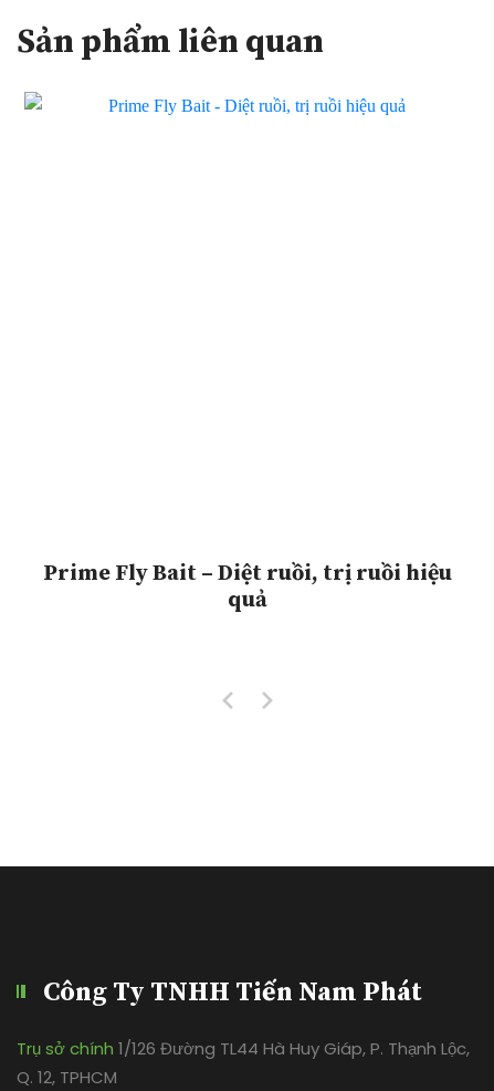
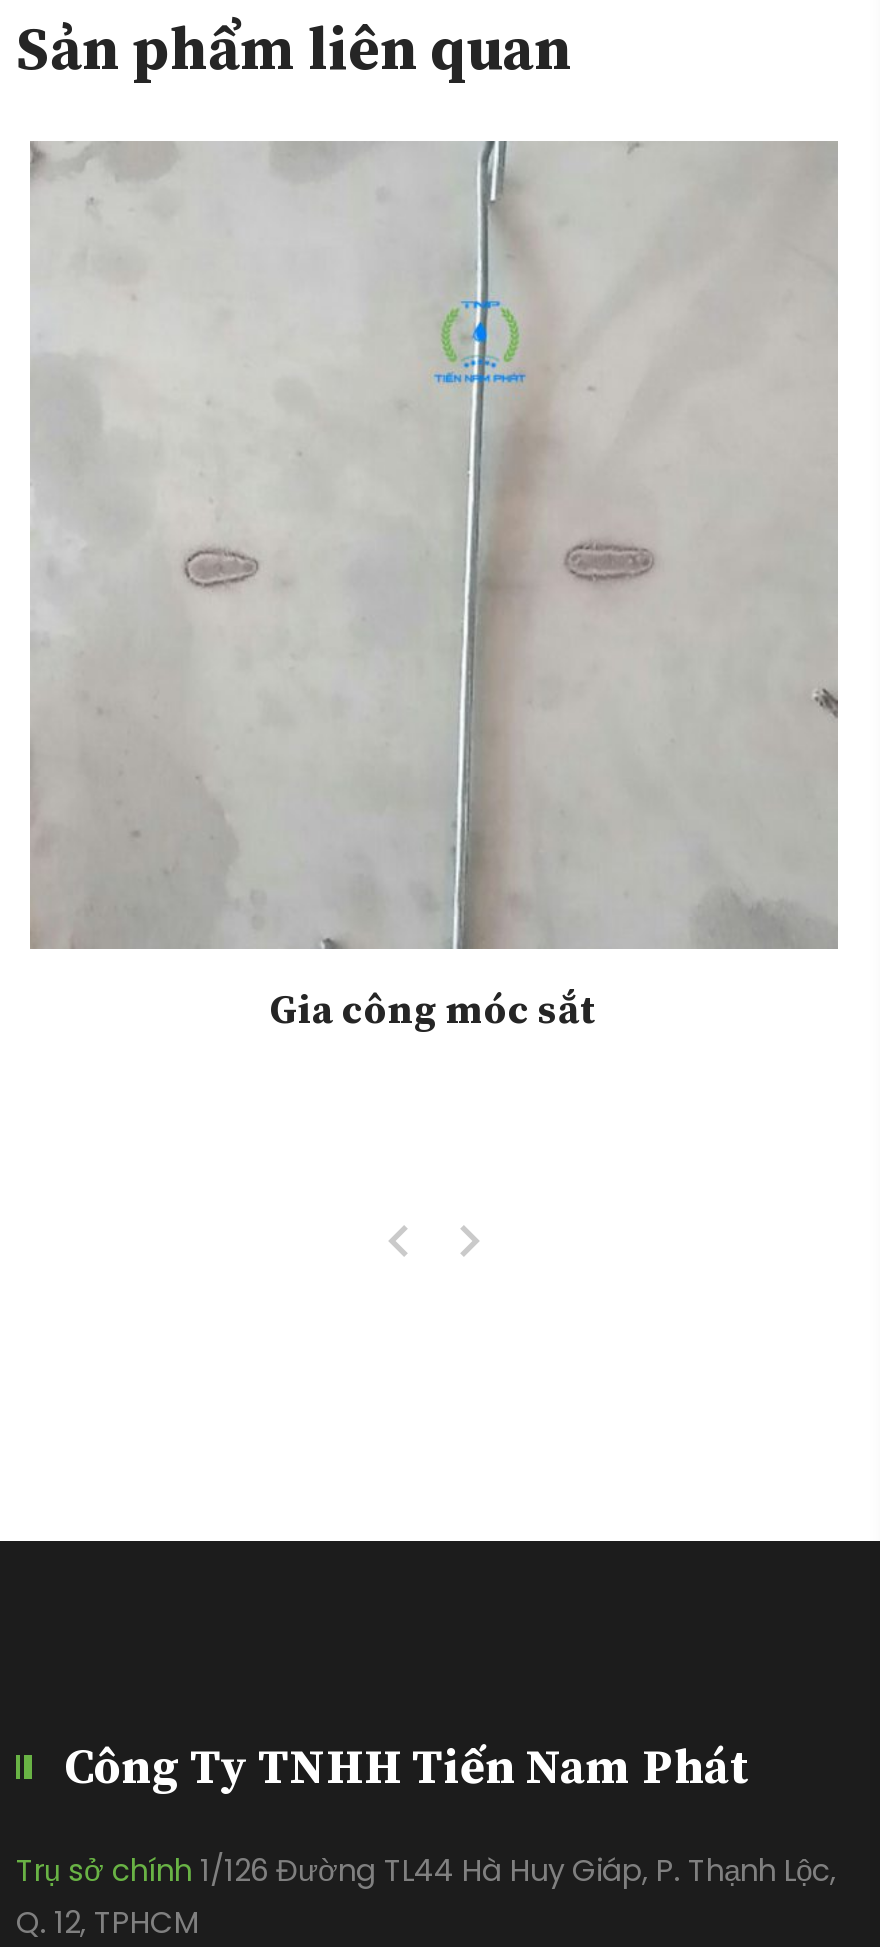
none -> [28,139,840,951] [image]
[43,559,452,614] Prime Fly Bait – Diệt ruồi, trị ruồi hiệu | quả -> [270,986,598,1036] Gia công móc sắt

